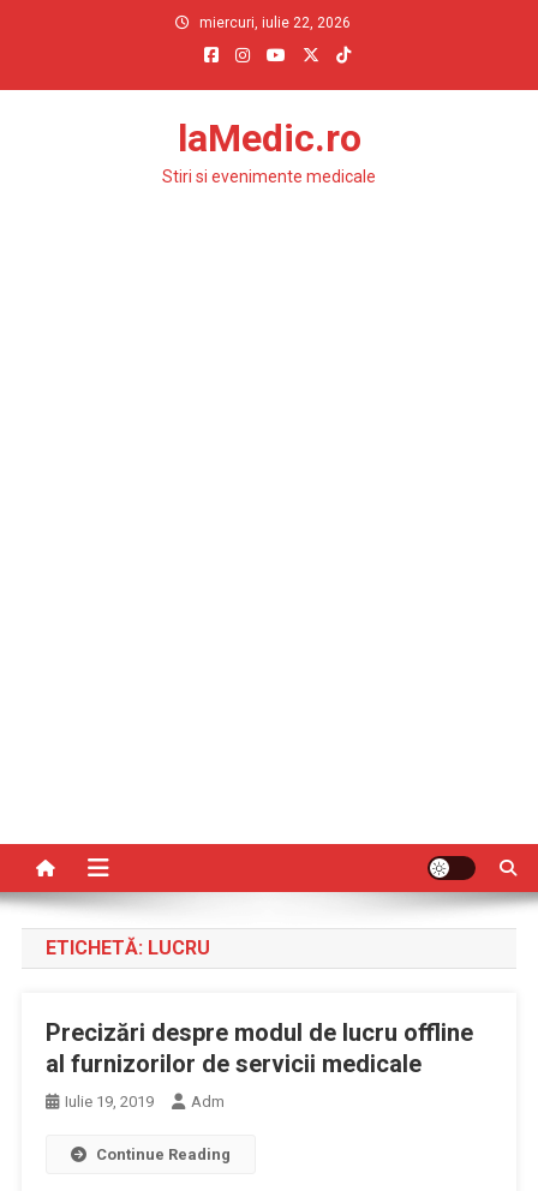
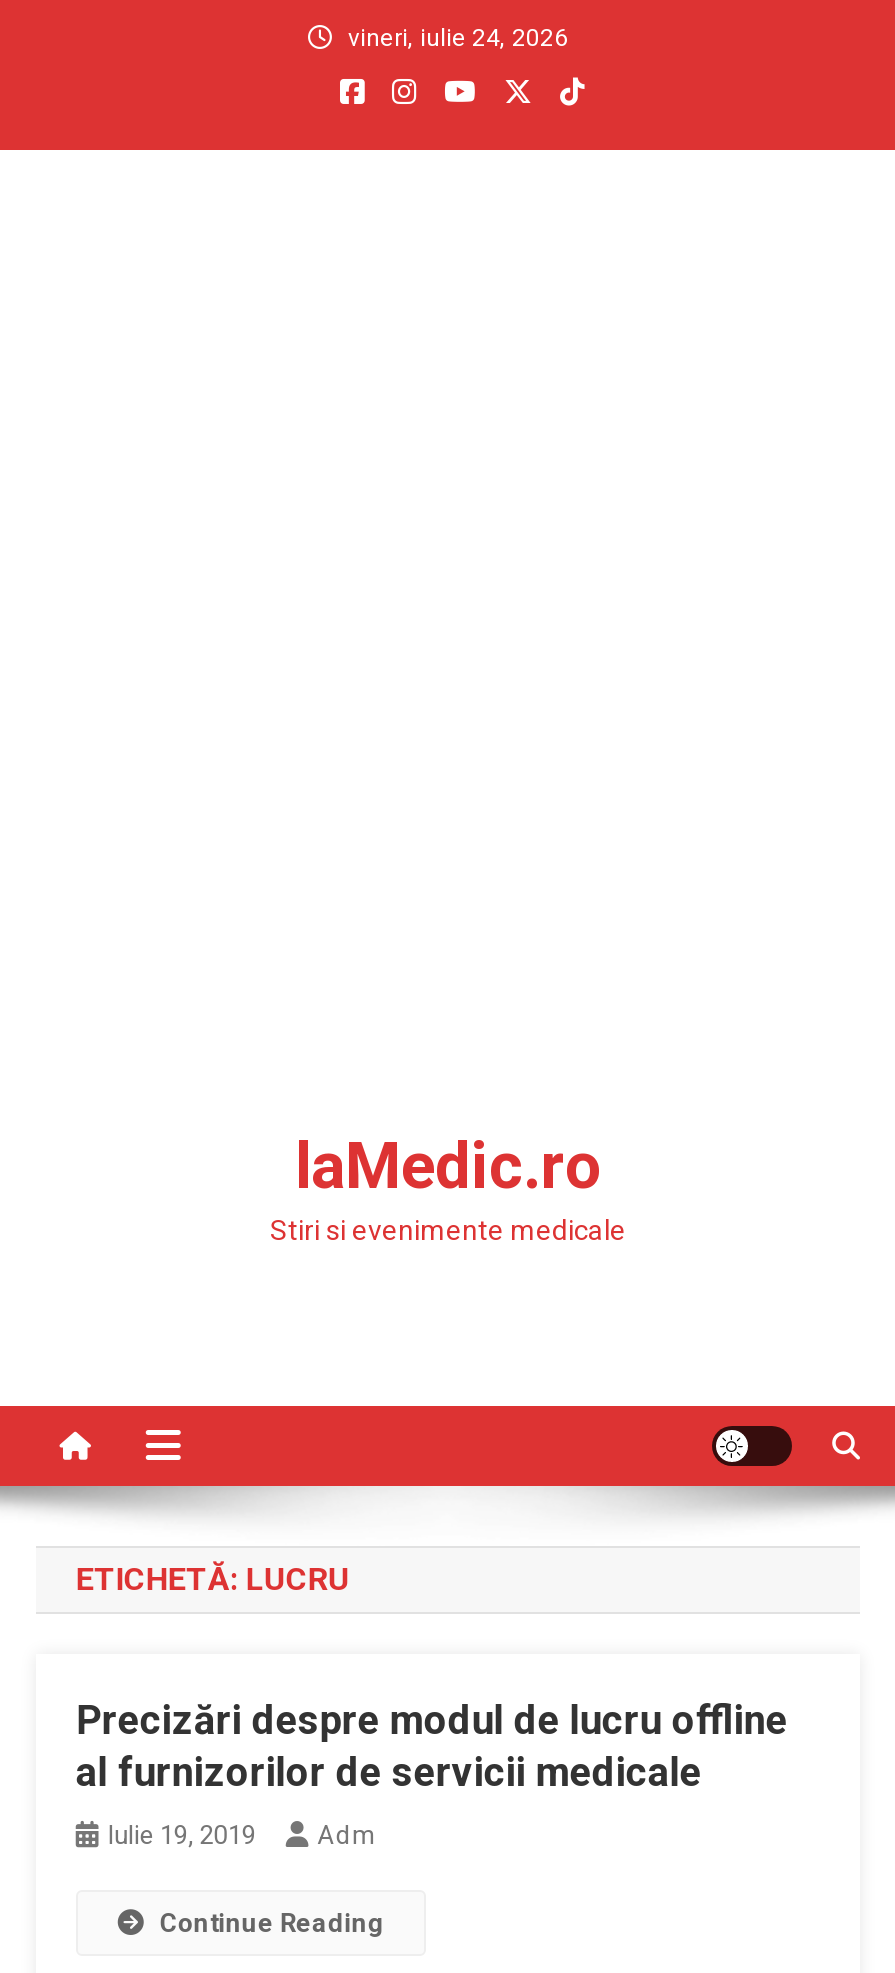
[199,14,351,31] miercuri, iulie 22, 2026 -> [348,24,568,52] vineri, iulie 24, 2026
moved [162,115,376,186] -> [270,1128,626,1246]: laMedic.ro | Stiri si evenimente medicale

